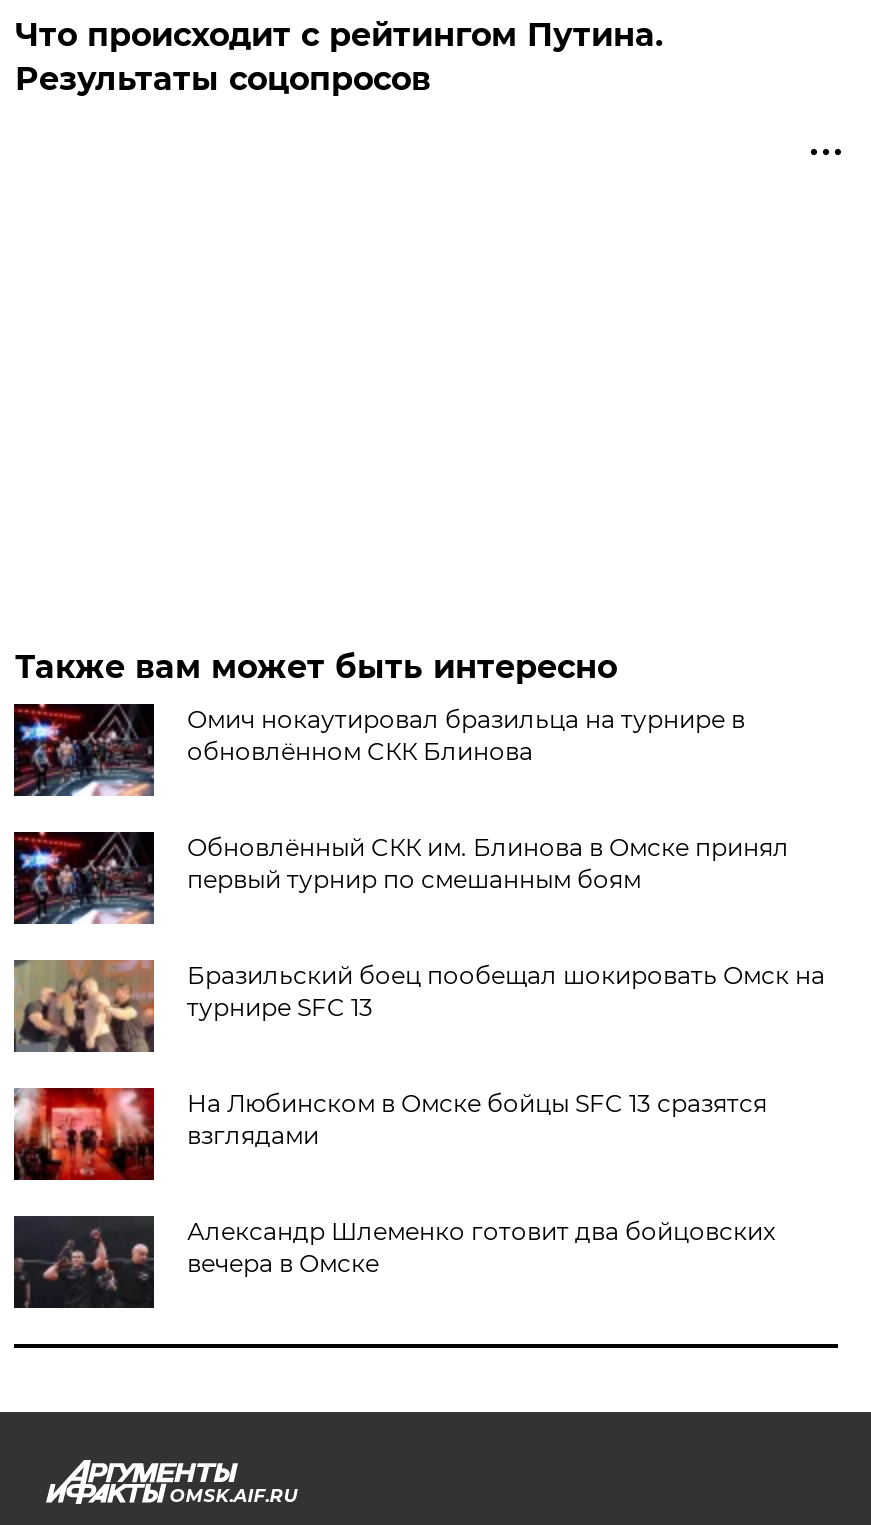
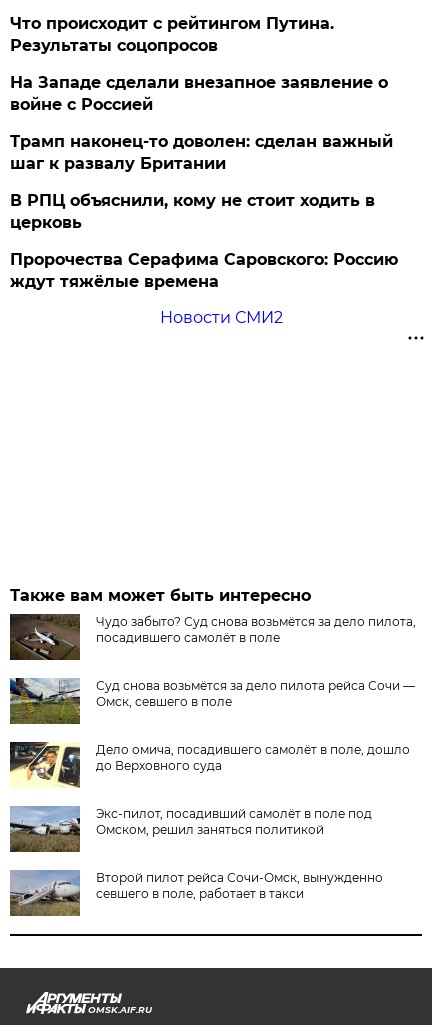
none -> [10,73,398,327] На Западе сделали внезапное заявление о | войне с Россией | Трамп наконец-то доволен: сделан важный | шаг к развалу Британии | В РПЦ объяснили, кому не стоит ходить в | церковь | Пророчества Серафима Саровского: Россию | ждут тяжёлые времена | Новости СМИ2
[14,702,745,798] [image] | Омич нокаутировал бразильца на турнире в | обновлённом СКК Блинова -> [10,613,416,661] [image] | Чудо забыто? Суд снова возьмётся за дело пилота, | посадившего самолёт в поле
[12,830,789,926] [image] | Обновлённый СКК им. Блинова в Омске принял | первый турнир по смешанным боям -> [9,678,415,725] [image] | Суд снова возьмётся за дело пилота рейса Сочи — | Омск, севшего в поле
[12,958,825,1054] [image] | Бразильский боец пообещал шокировать Омск на | турнире SFC 13 -> [9,741,410,788] [image] | Дело омича, посадившего самолёт в поле, дошло | до Верховного суда
[14,1086,767,1182] [image] | На Любинском в Омске бойцы SFC 13 сразятся | взглядами -> [10,805,372,853] [image] | Экс-пилот, посадивший самолёт в поле под | Омском, решил заняться политикой
[14,1214,775,1310] [image] | Александр Шлеменко готовит два бойцовских | вечера в Омске -> [9,869,383,917] [image] | Второй пилот рейса Сочи-Омск, вынужденно | севшего в поле, работает в такси

